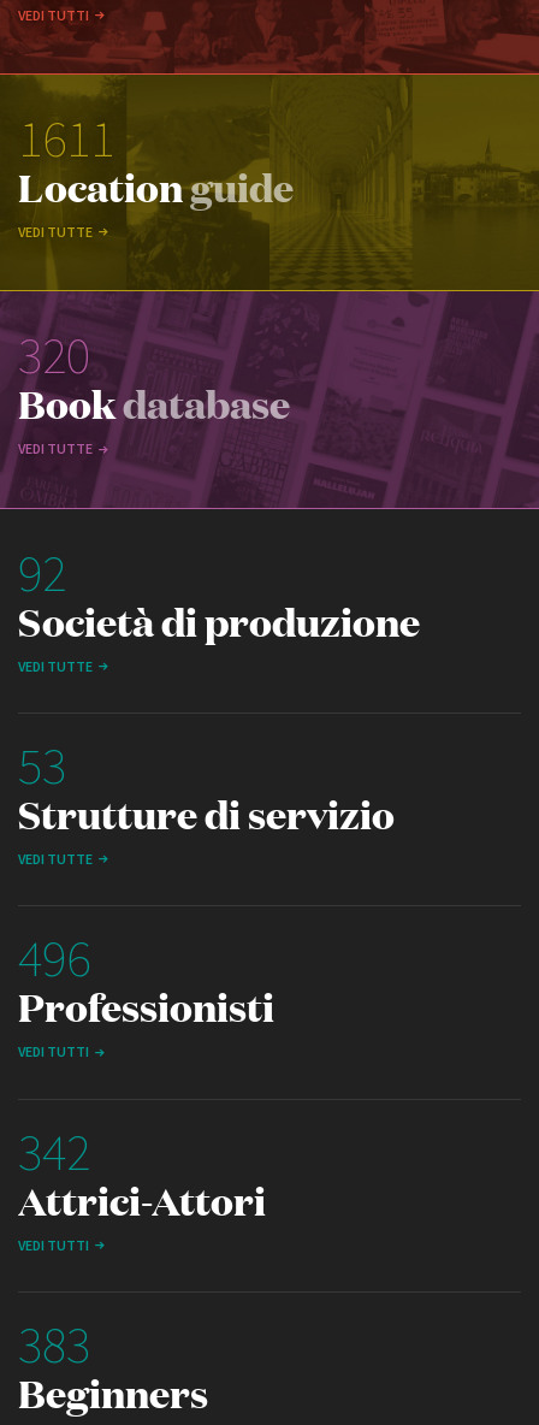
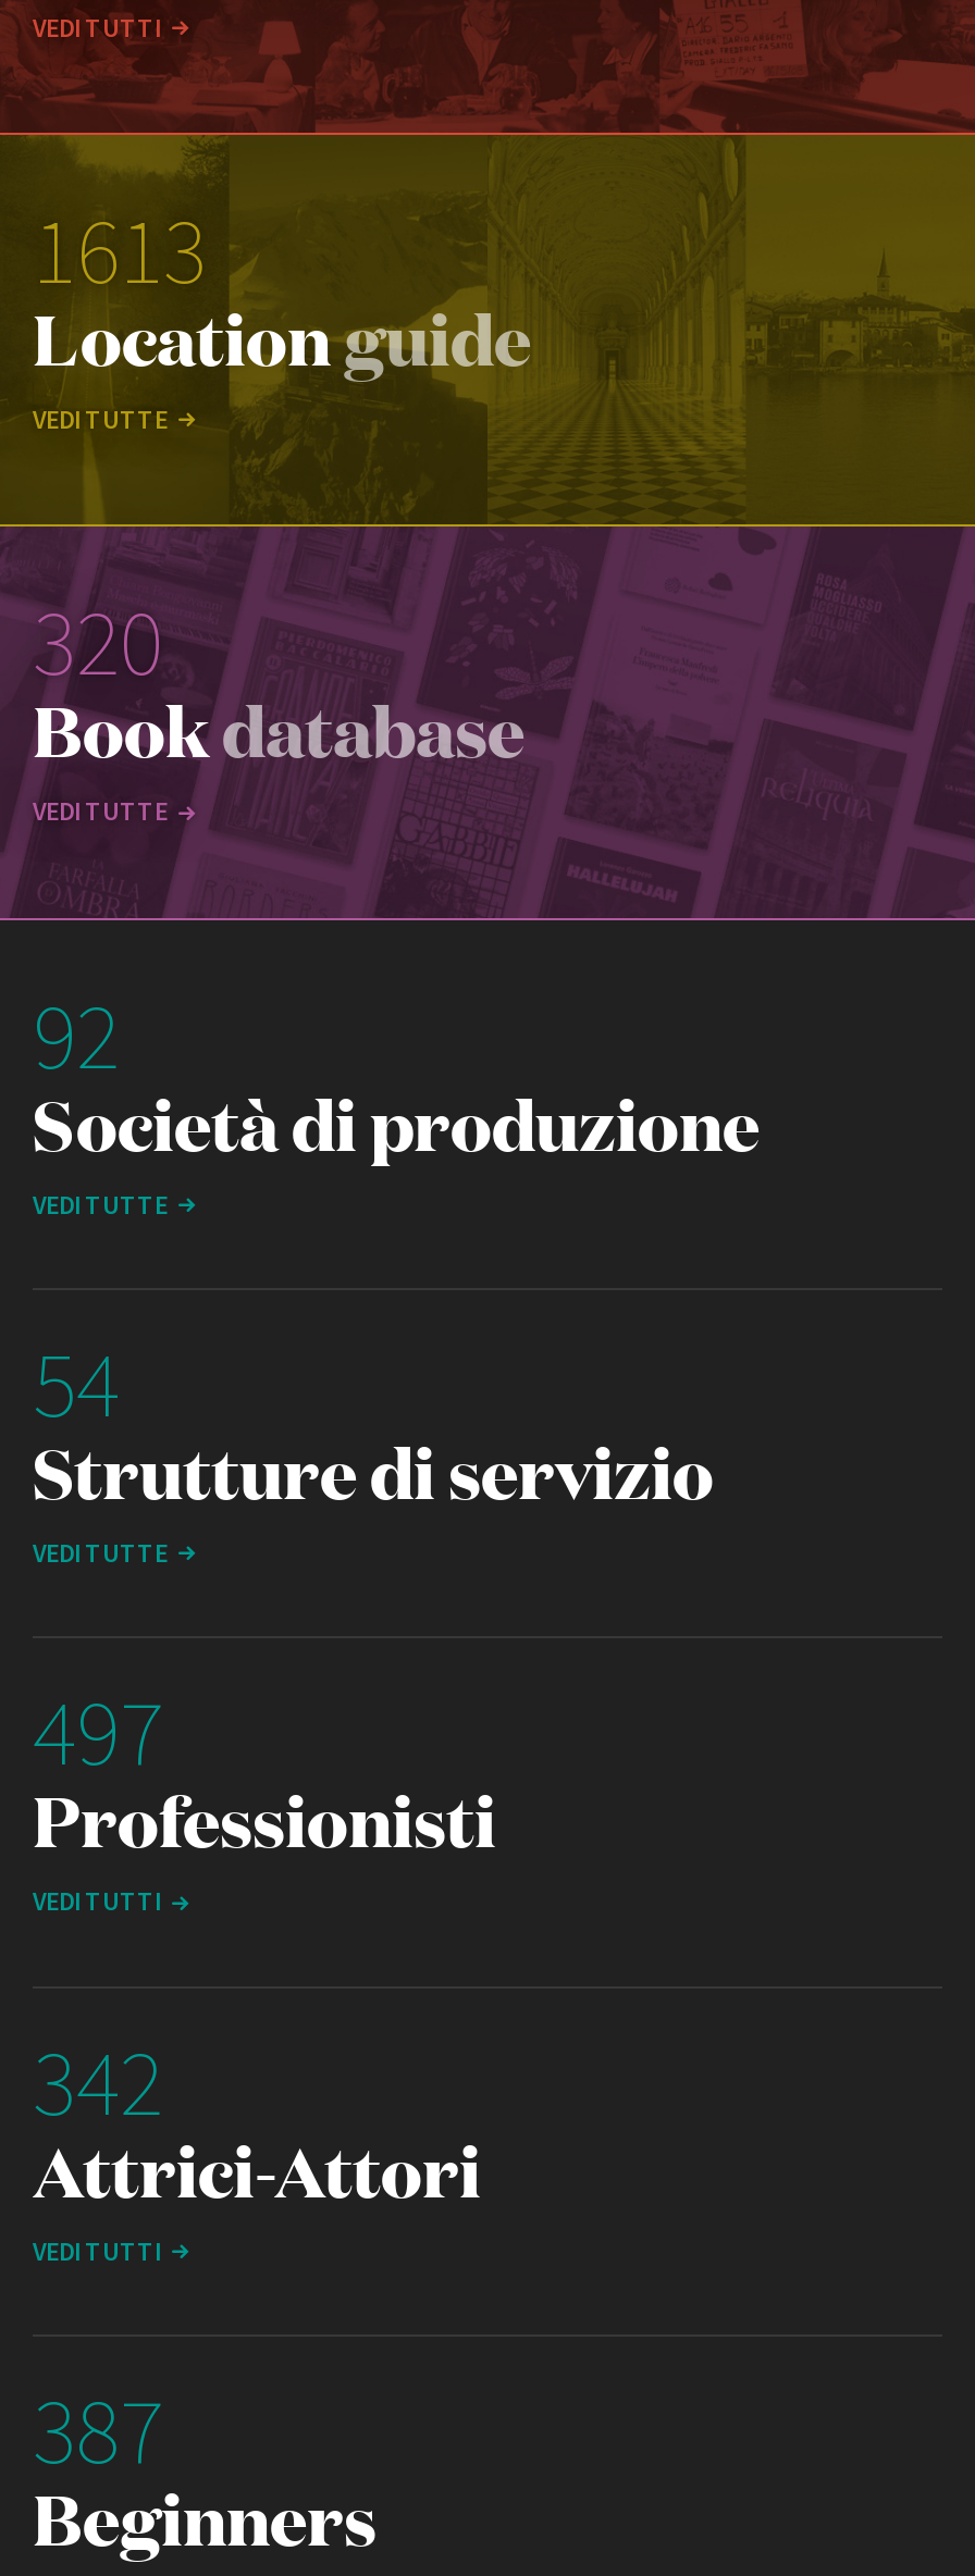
[18,106,114,171] 1611 -> [33,191,207,309] 1613
[18,733,66,798] 53 -> [33,1325,120,1442] 54
[18,926,90,991] 496 -> [33,1674,163,1791] 497
[18,1312,90,1377] 383 -> [33,2371,163,2489] 387

